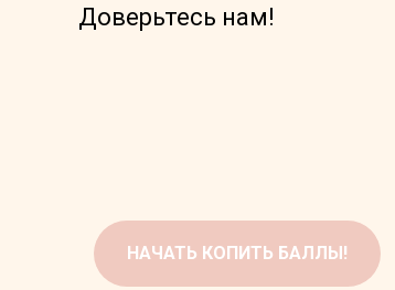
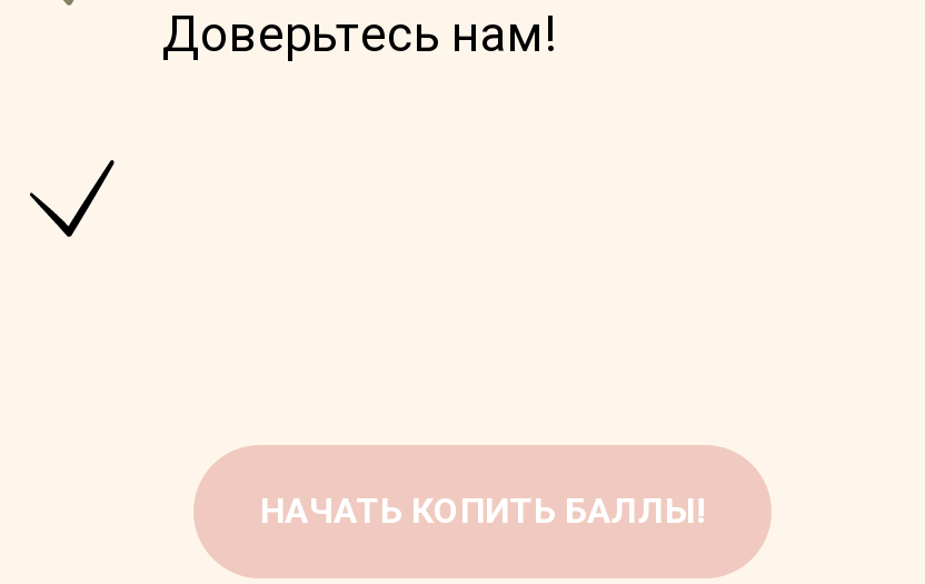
none -> [27,158,116,240] [image]

